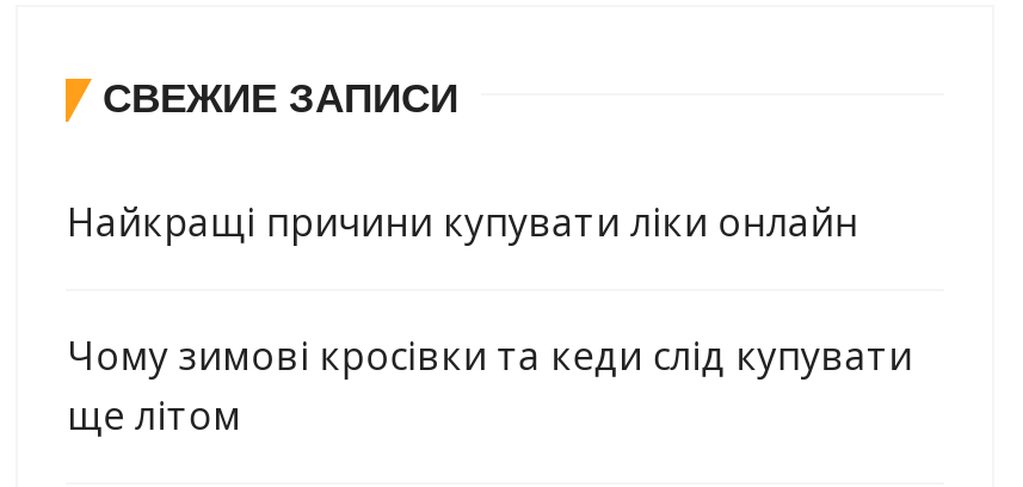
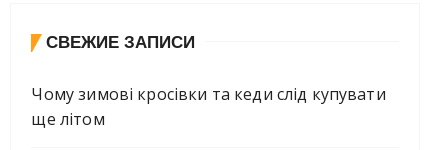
[67,196,858,248] Найкращі причини купувати ліки онлайн -> none

